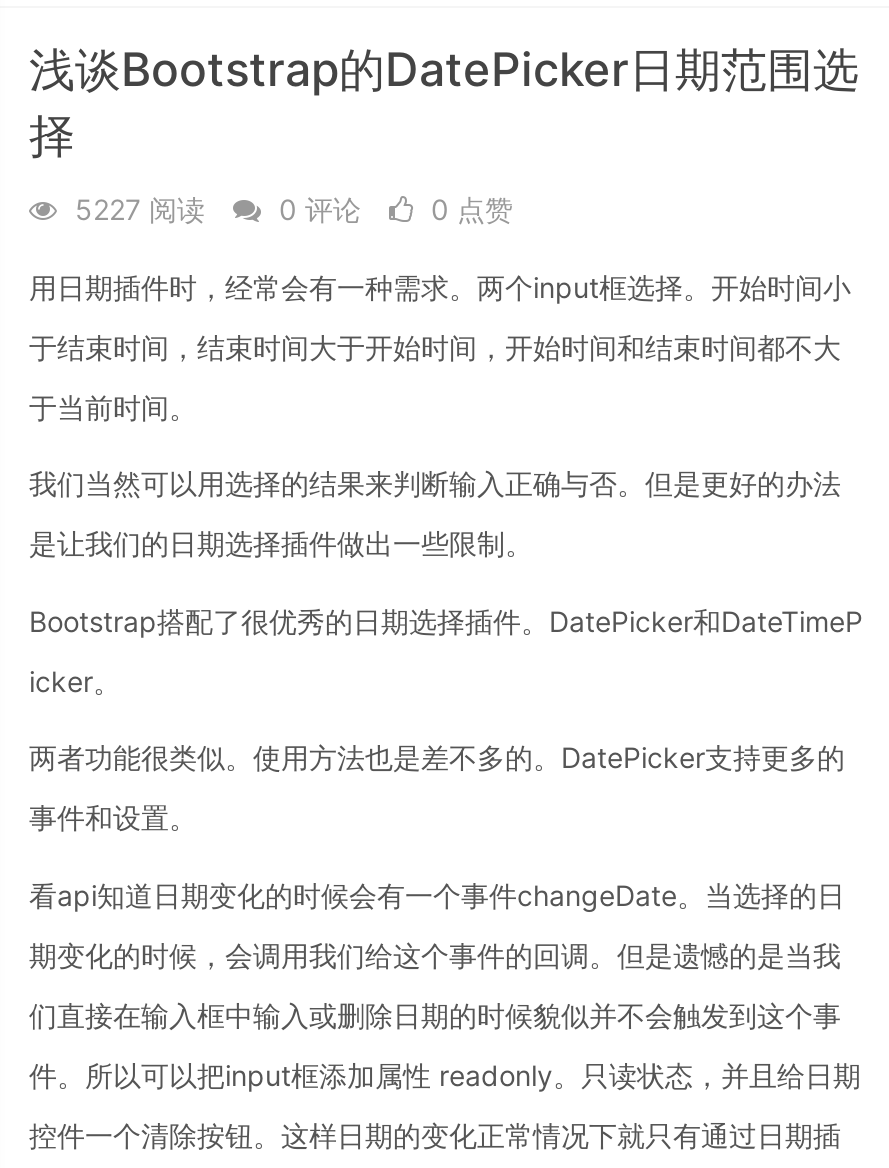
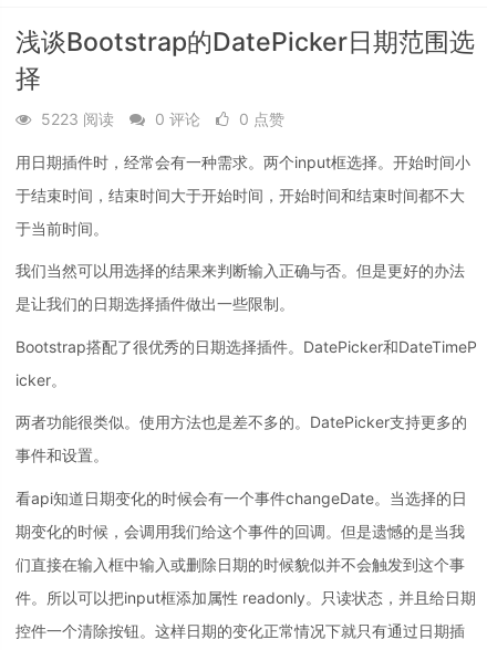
[67,192,513,226] 5227 阅读 0 评论 0 点赞 -> [37,109,284,128] 5223 阅读 0 评论 0 点赞

